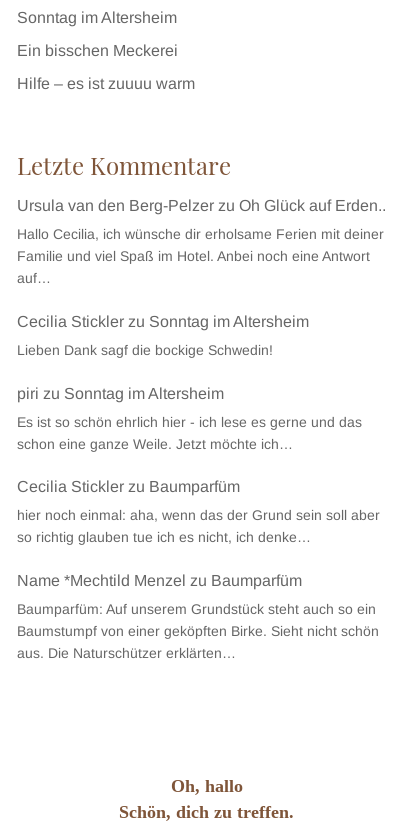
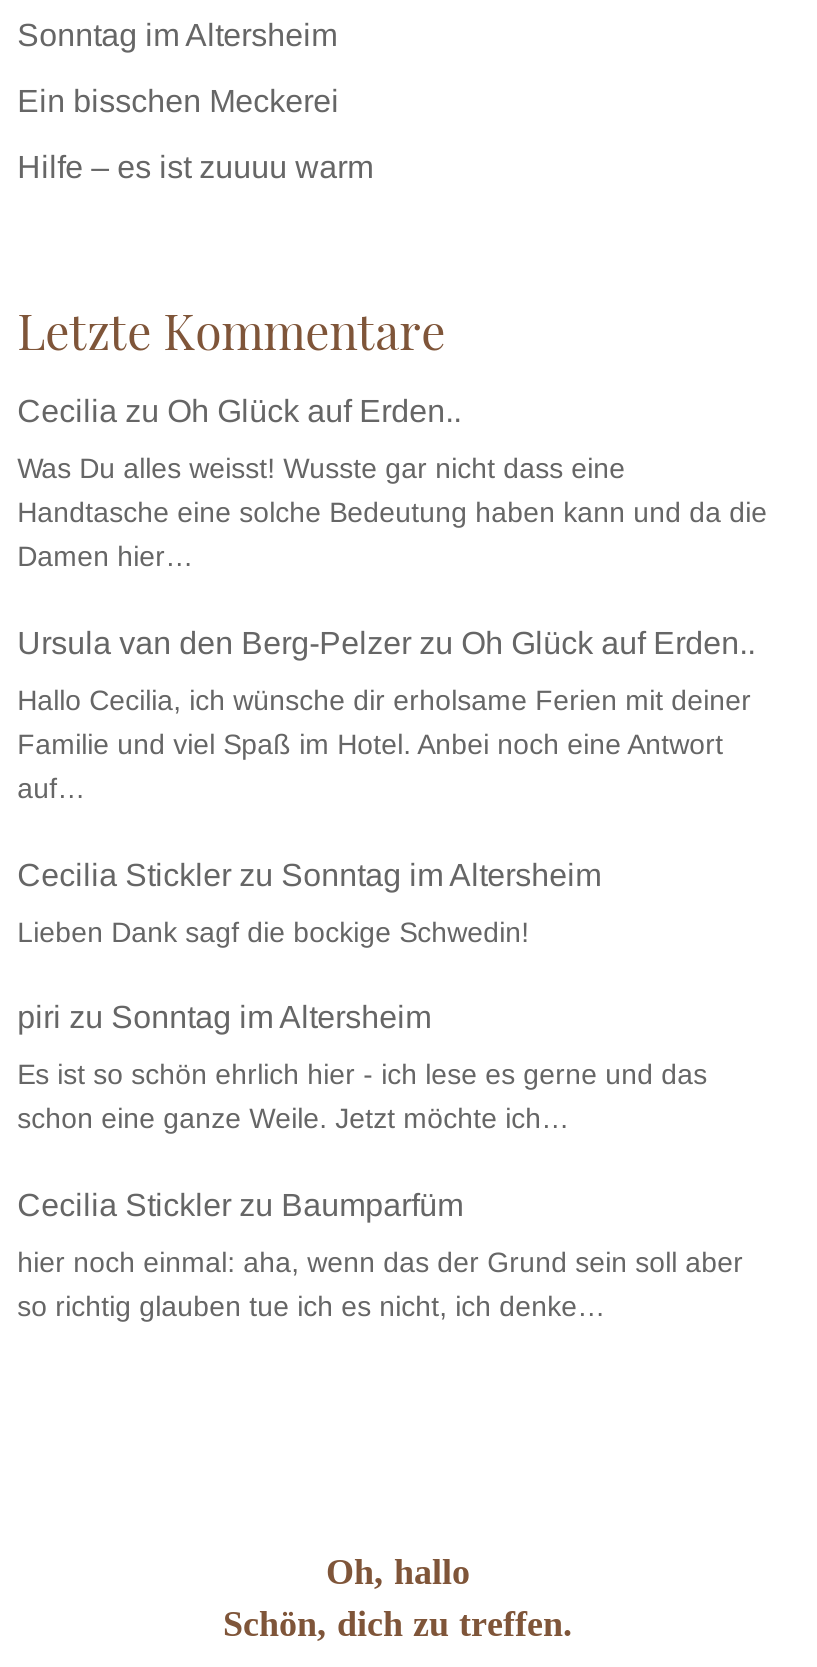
none -> [17,395,767,573] Cecilia zu Oh Glück auf Erden.. | Was Du alles weisst! Wusste gar nicht dass eine | Handtasche eine solche Bedeutung haben kann und da die | Damen hier…
moved [17,197,386,545] -> [17,626,755,1322]: Ursula van den Berg-Pelzer zu Oh Glück auf Erden.. | Hallo Cecilia, ich wünsche dir erholsame Ferien mit deiner | Familie und viel Spaß im Hotel. Anbei noch eine Antwort | ... | hier noch einmal: aha, wenn das der Grund sein soll aber | so richtig glauben tue ich es nicht, ich denke…
[17,572,379,661] Name *Mechtild Menzel zu Baumparfüm | Baumparfüm: Auf unserem Grundstück steht auch so ein | Baumstumpf von einer geköpften Birke. Sieht nicht schön | aus. Die Naturschützer erklärten… -> none

